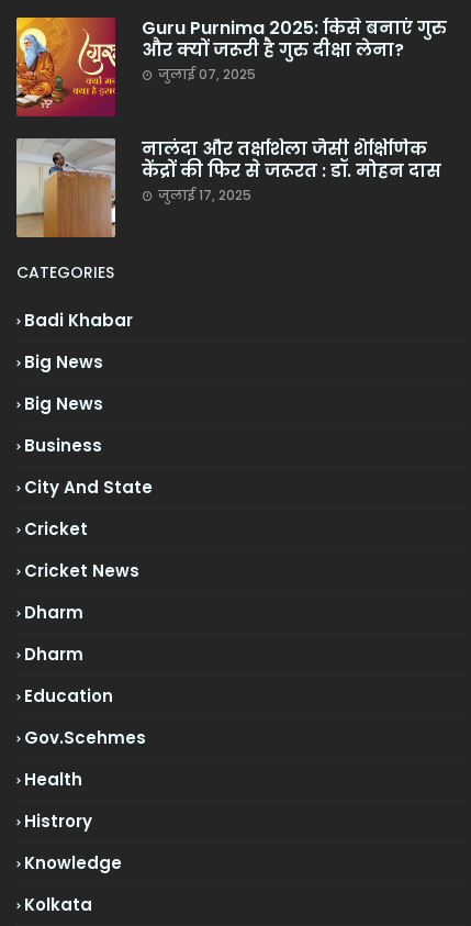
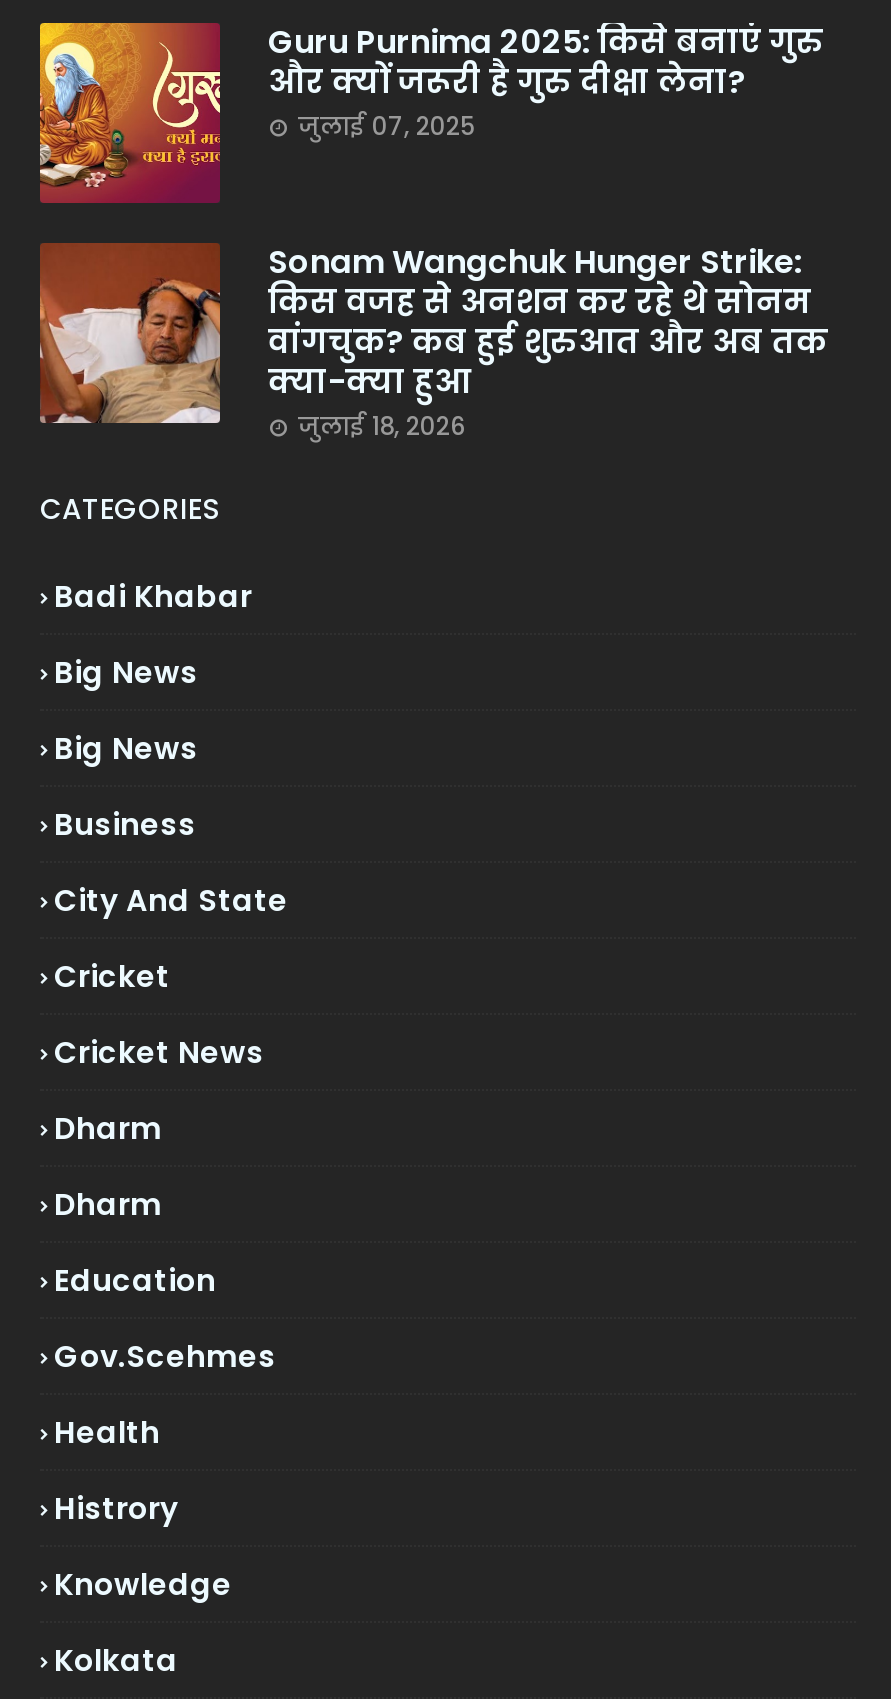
[15,136,441,238] [image] | नालंदा और तक्षशिला जैसी शैक्षिणिक | केंद्रों की फिर से जरूरत : डॉ. मोहन दास | जुलाई 17, 2025 -> [38,239,828,443] [image] | Sonam Wangchuk Hunger Strike: | किस वजह से अनशन कर रहे थे सोनम | वांगचुक? कब हुई शुरुआत और अब तक | क्या-क्या हुआ | जुलाई 18, 2026

